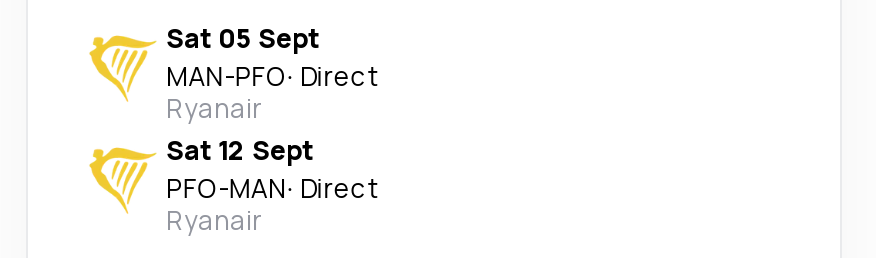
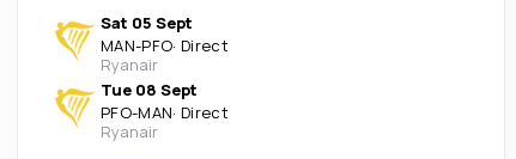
[166,132,314,168] Sat 12 Sept -> [101,79,198,100] Tue 08 Sept

